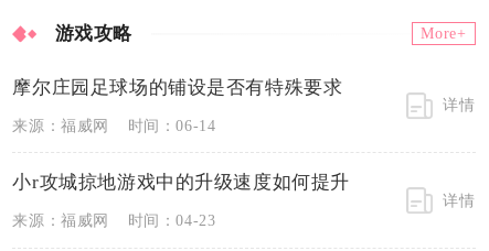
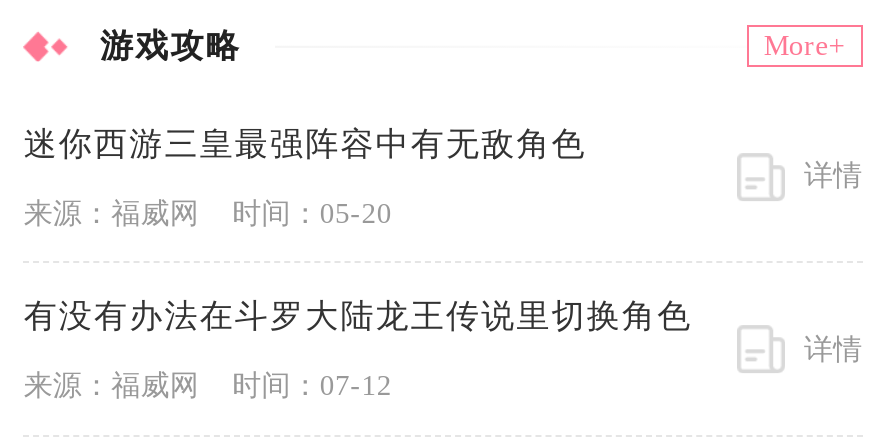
[12,77,343,98] 摩尔庄园足球场的铺设是否有特殊要求 -> [24,125,587,163] 迷你西游三皇最强阵容中有无敌角色
[12,116,216,134] 来源：福威网 时间：06-14 -> [24,197,392,229] 来源：福威网 时间：05-20
[12,172,350,193] 小r攻城掠地游戏中的升级速度如何提升 -> [24,298,692,336] 有没有办法在斗罗大陆龙王传说里切换角色
[12,212,216,229] 来源：福威网 时间：04-23 -> [24,370,392,402] 来源：福威网 时间：07-12

